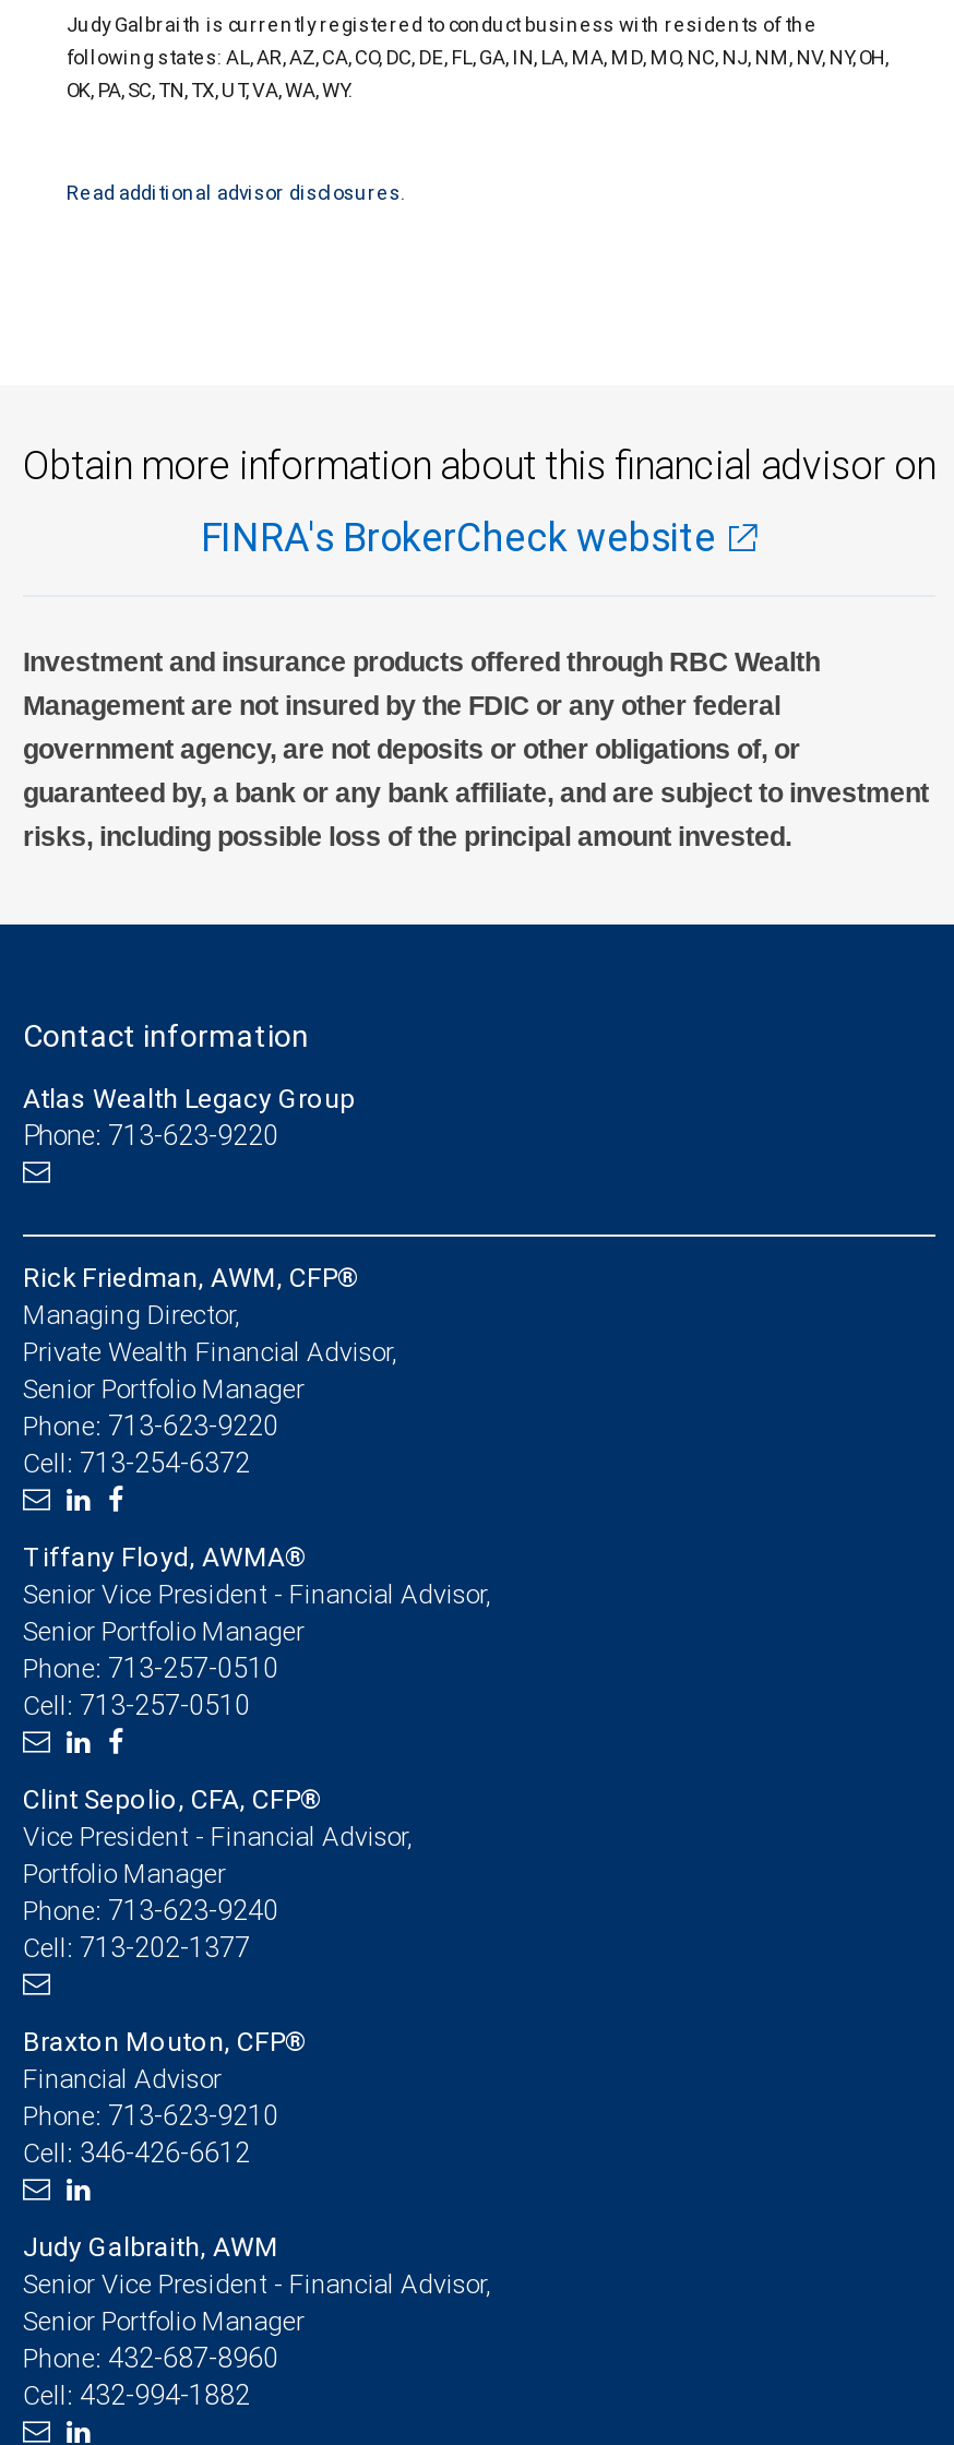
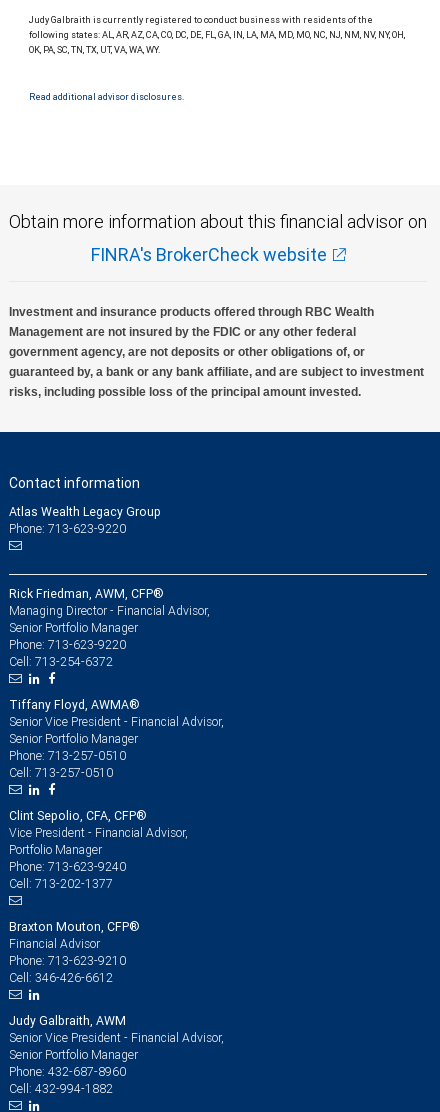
[23,1297,398,1367] Managing Director, | Private Wealth Financial Advisor, -> [9,603,210,618] Managing Director - Financial Advisor,

